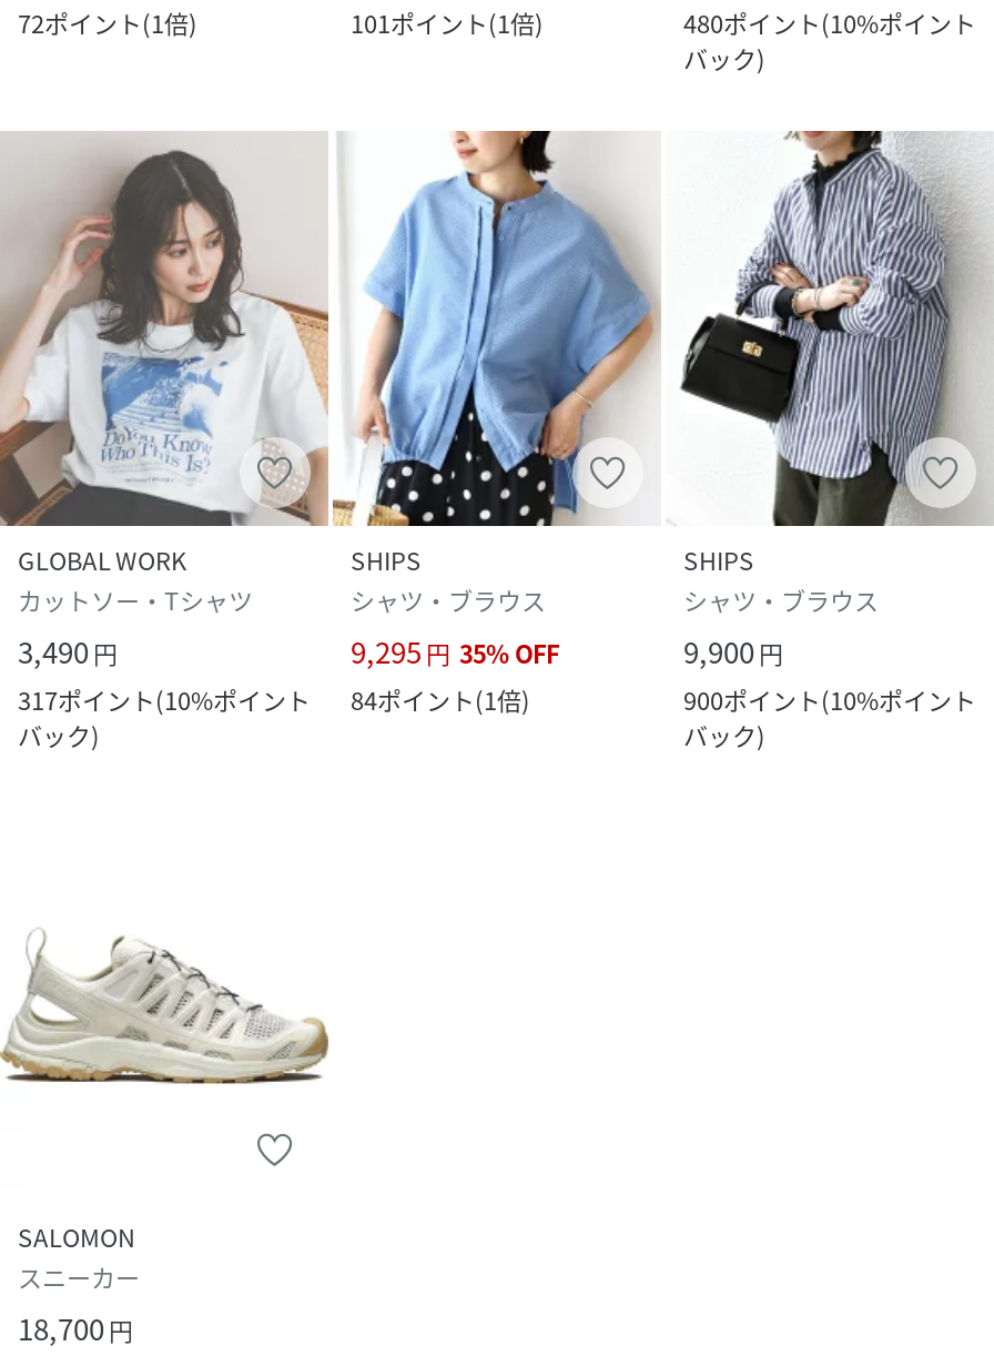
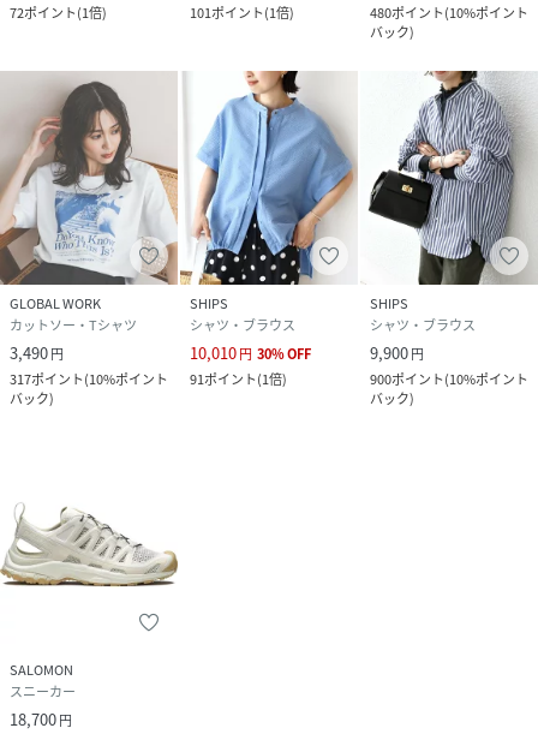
[351,630,559,672] 9,295 円 35% OFF -> [190,341,311,364] 10,010 円 30% OFF
[18,681,530,719] 317ポイント(10%ポイント 84ポイント(1倍) -> [10,369,287,389] 317ポイント(10%ポイント 91ポイント(1倍)

